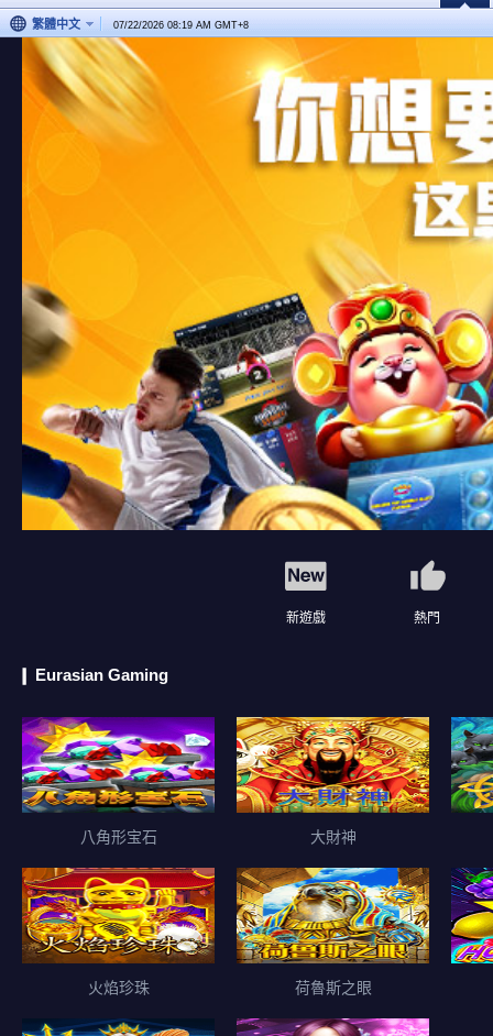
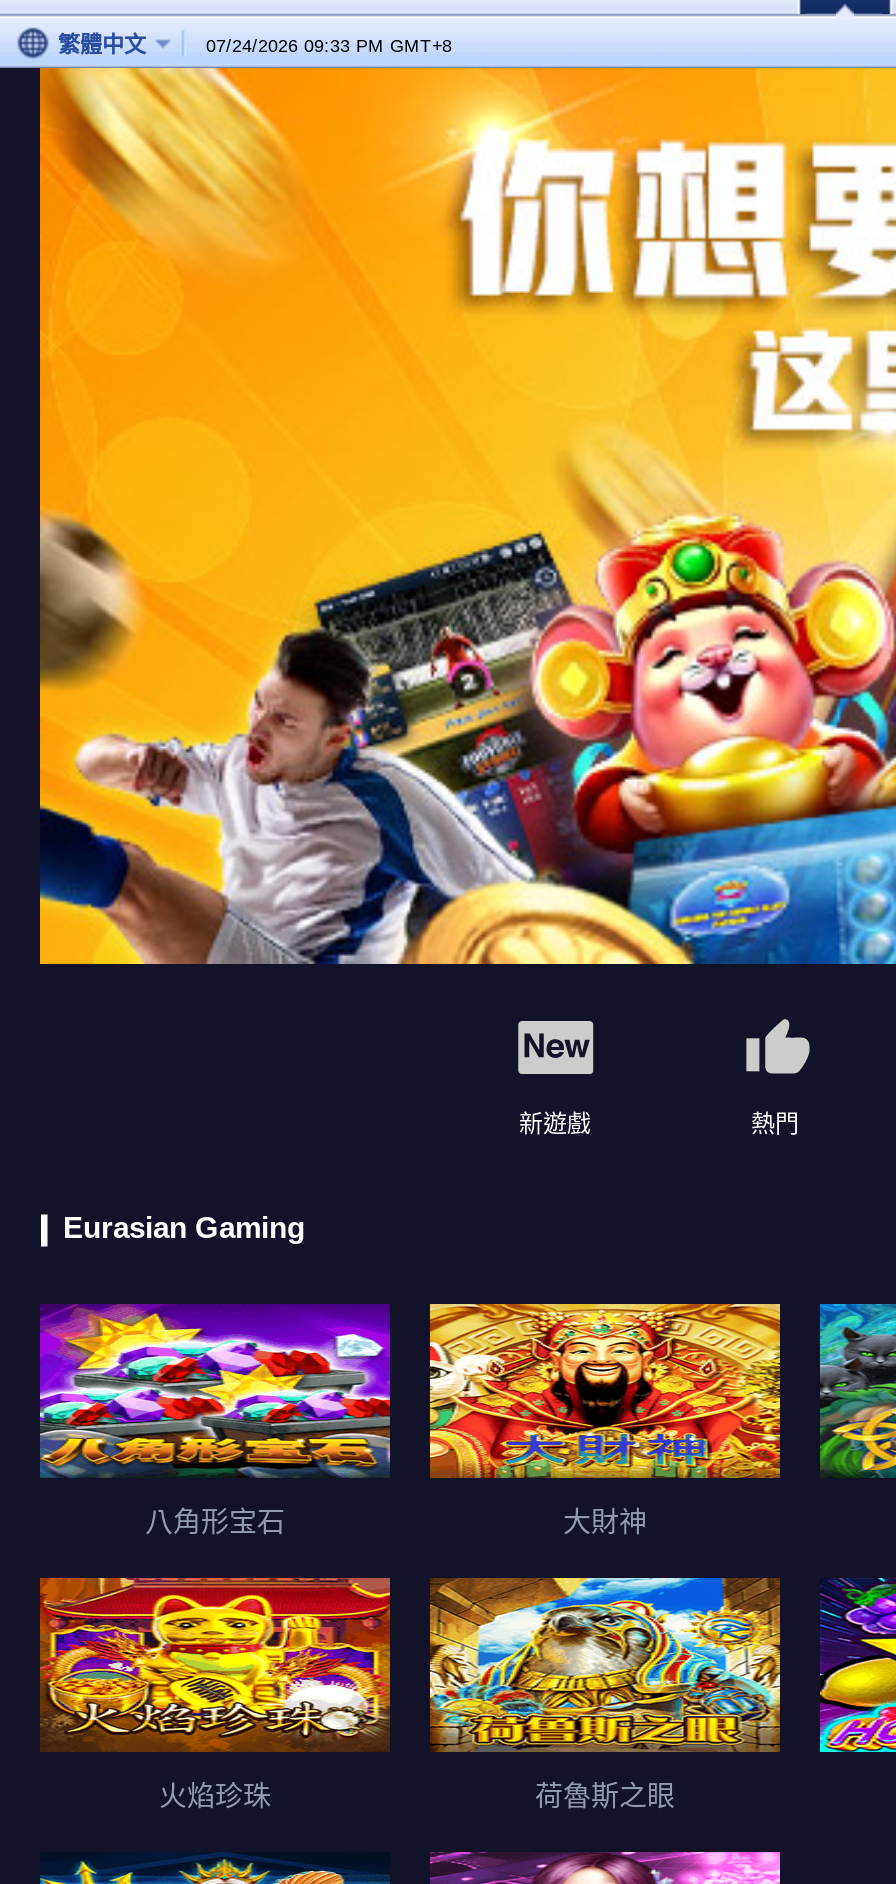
[113,20,249,31] 07/22/2026 08:19 AM GMT+8 -> [206,36,452,56] 07/24/2026 09:33 PM GMT+8

